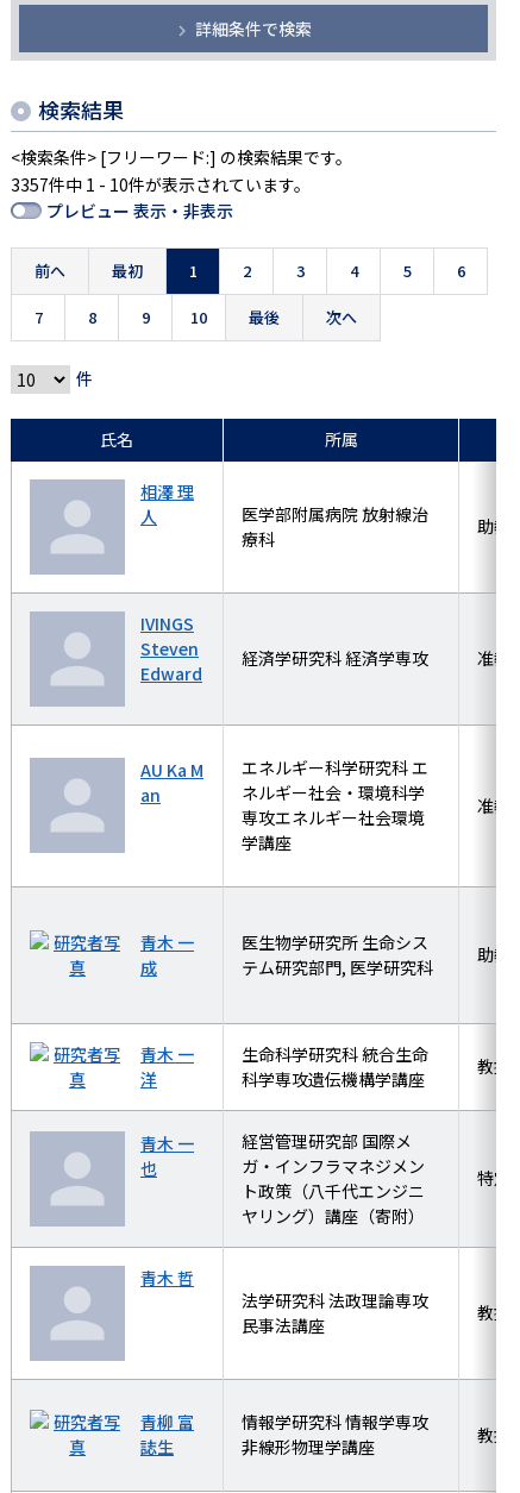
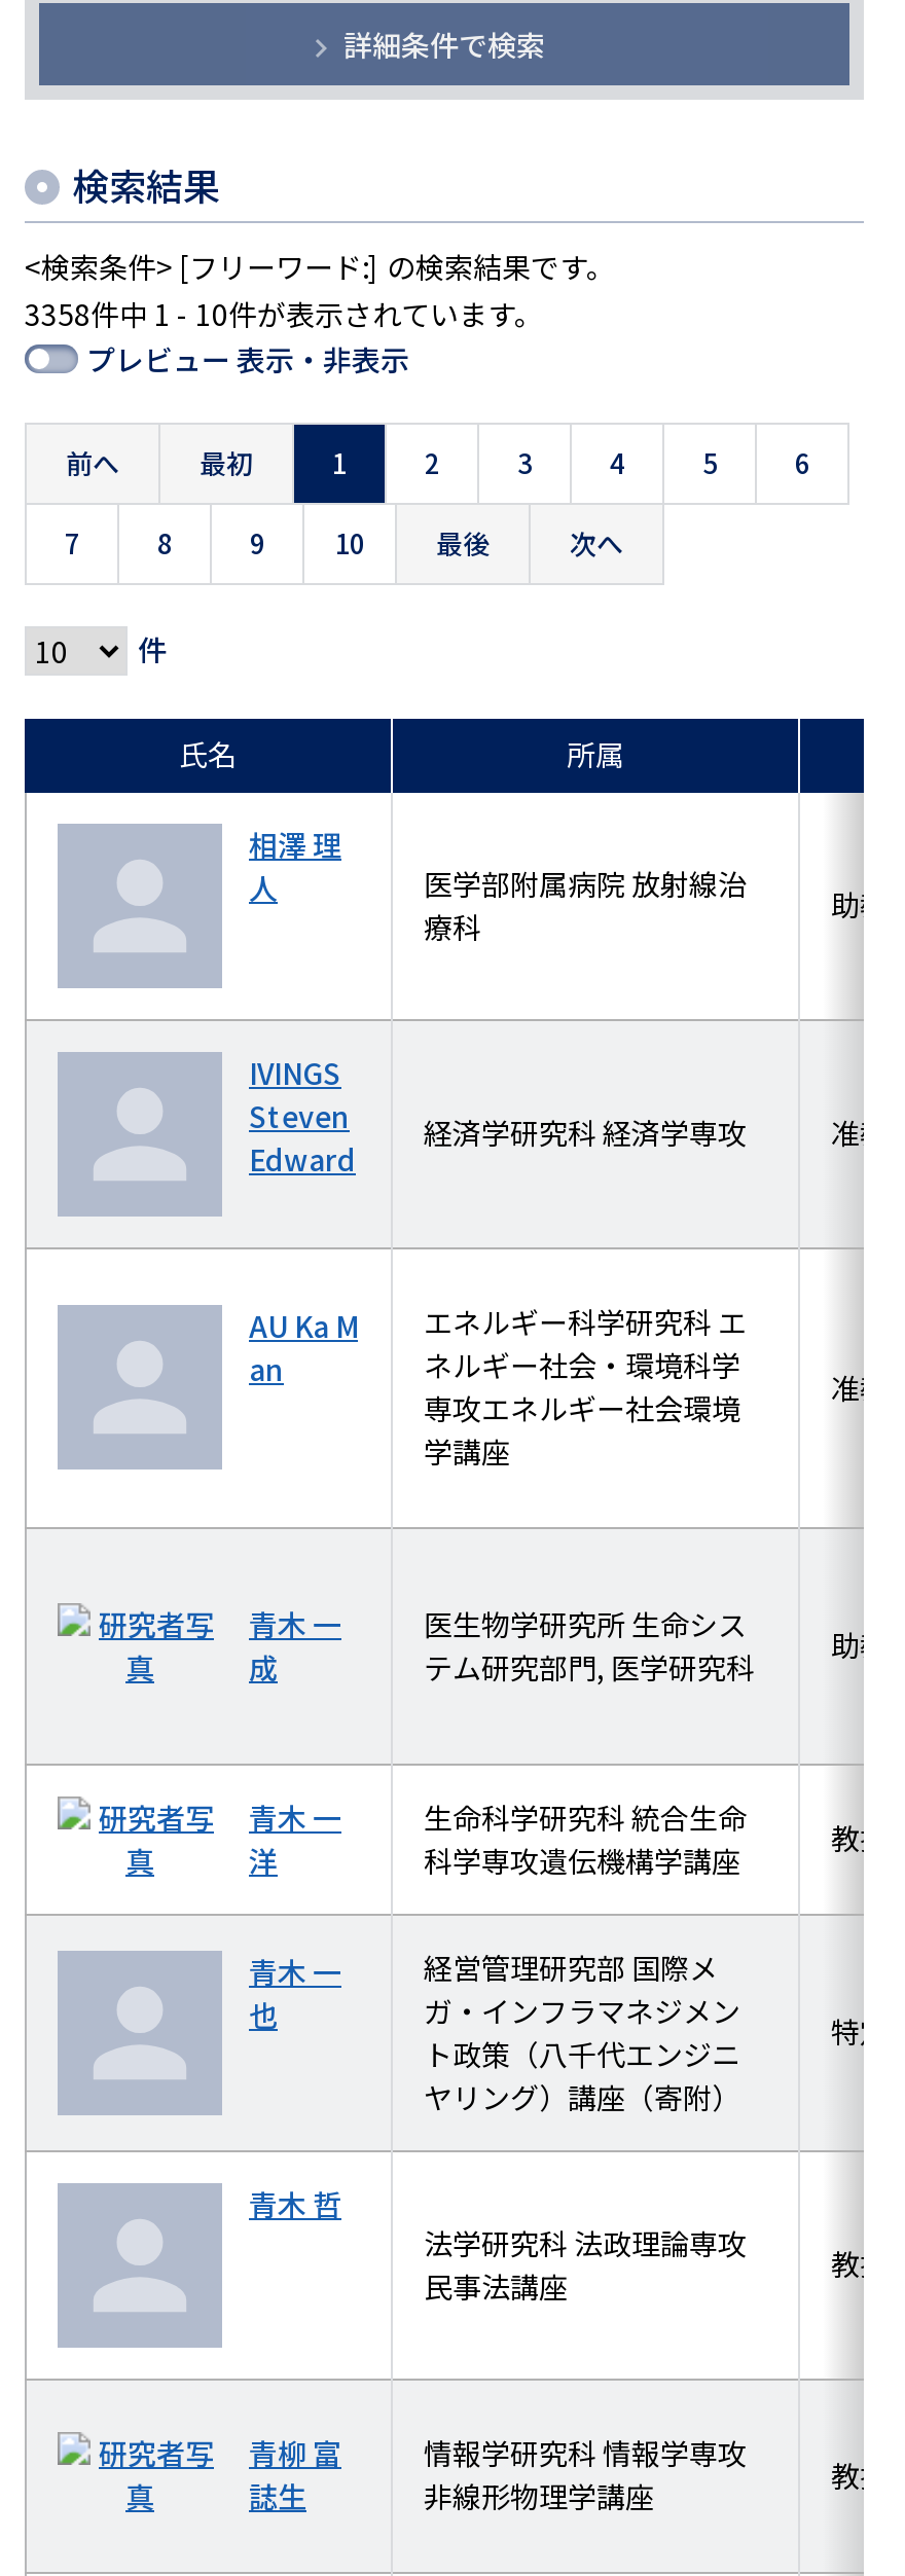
[11,172,311,196] 3357件中 1 - 10件が表示されています。 -> [25,293,543,334] 3358件中 1 - 10件が表示されています。

